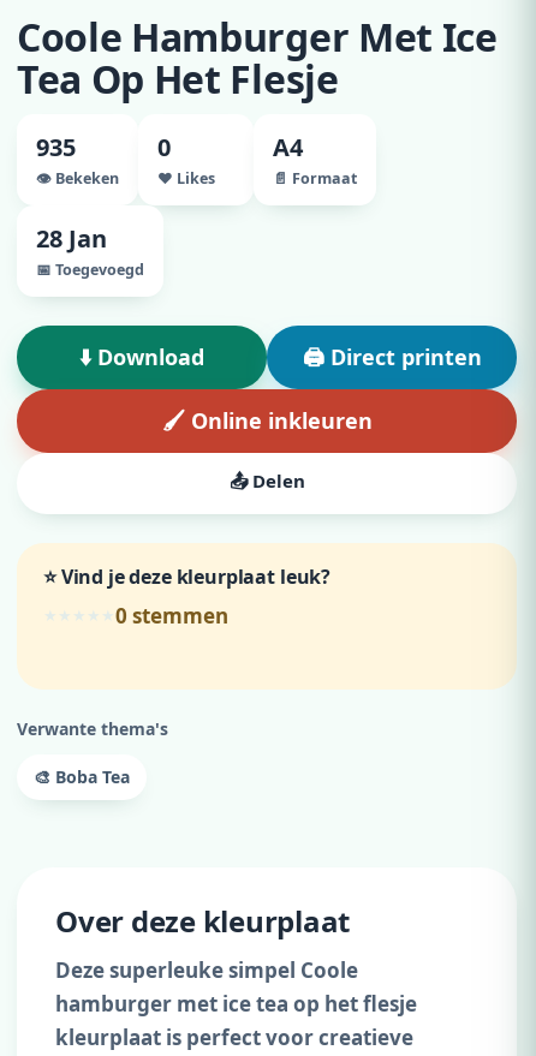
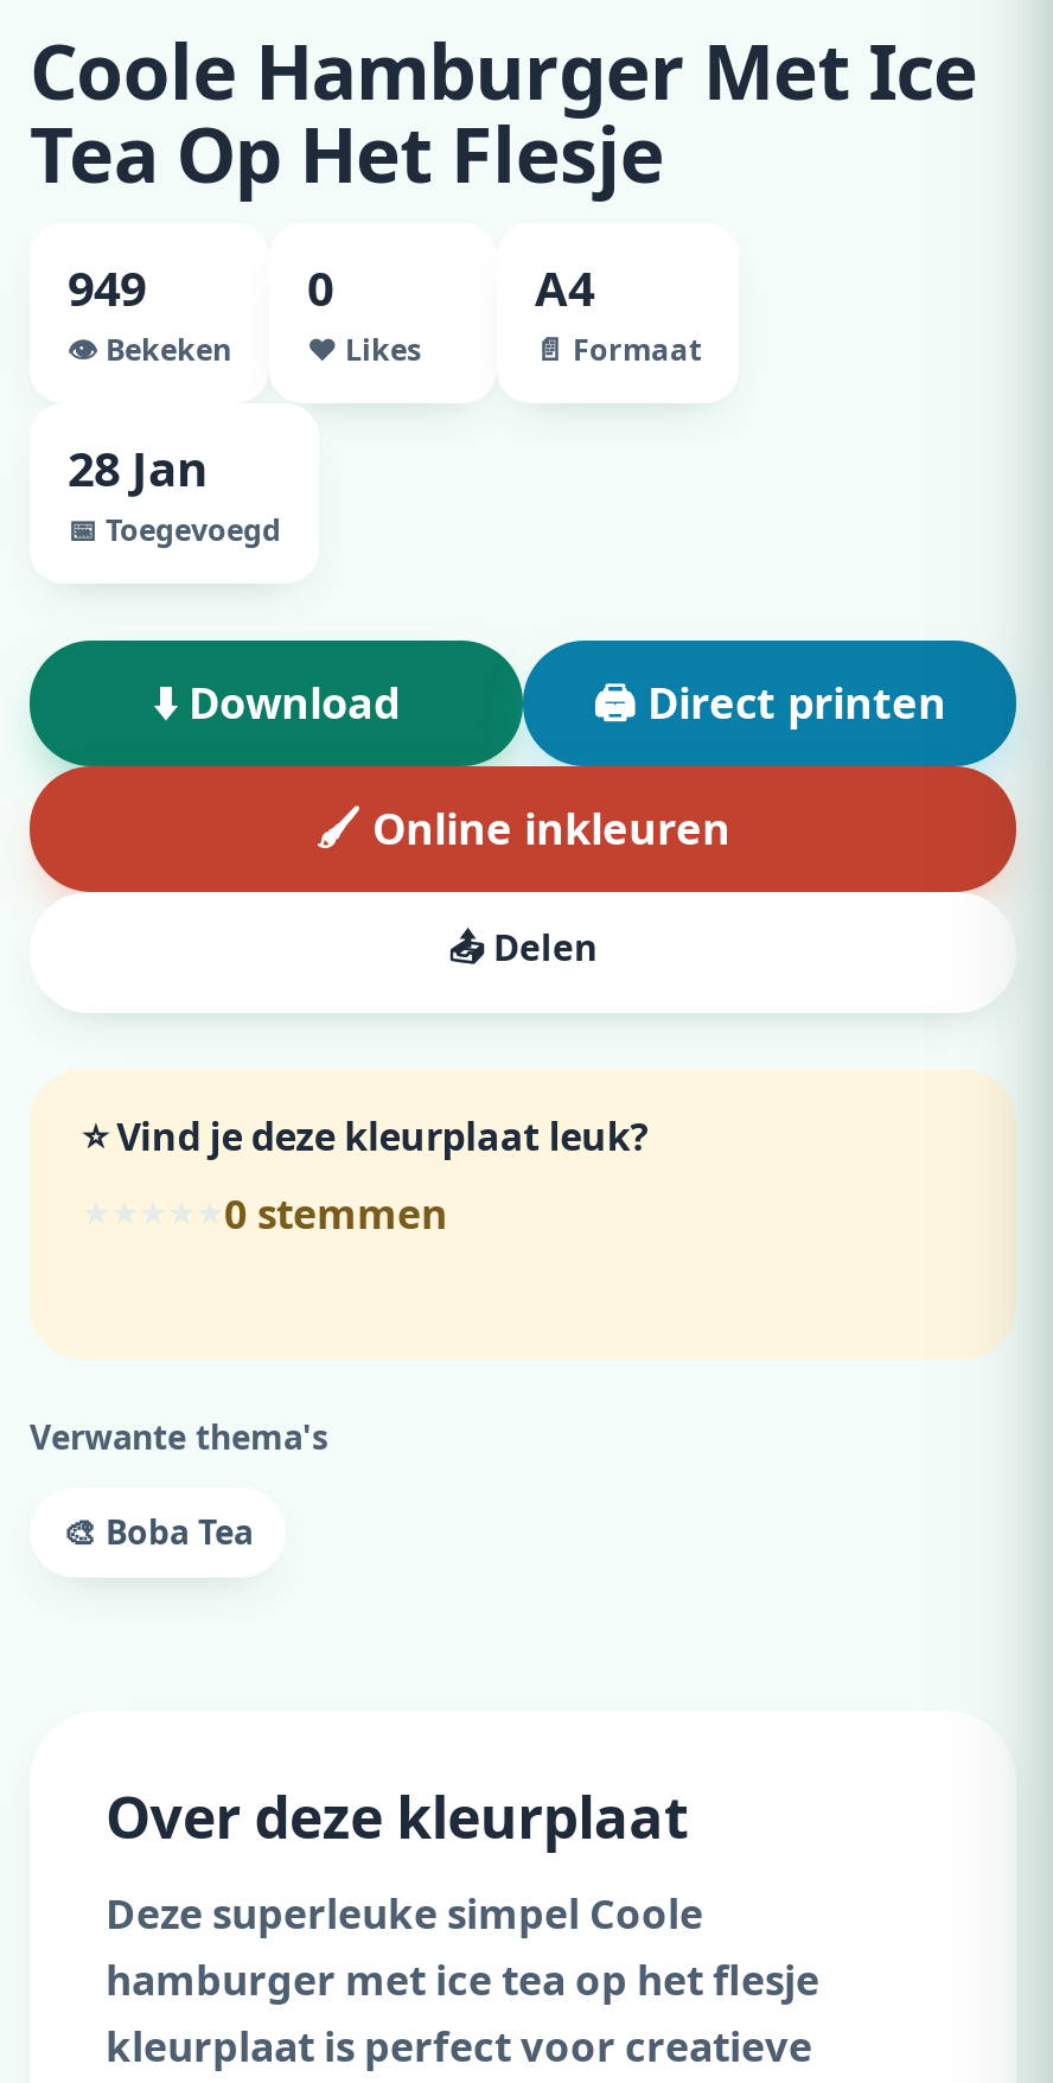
[36,131,76,163] 935 -> [68,256,146,320] 949

